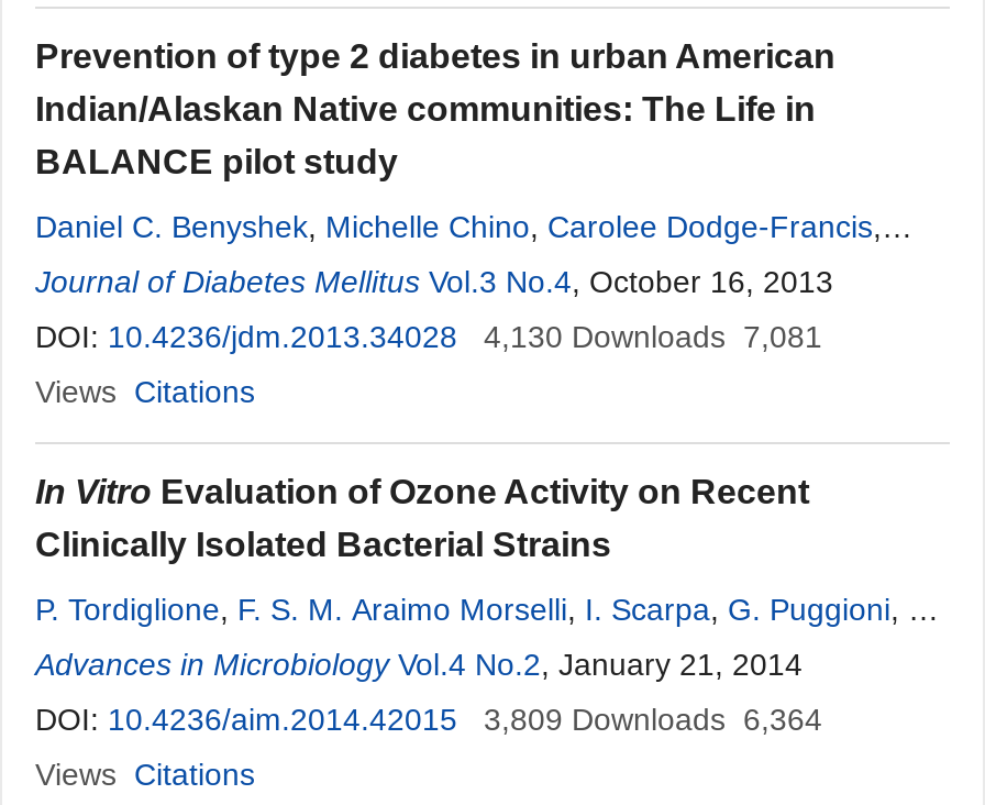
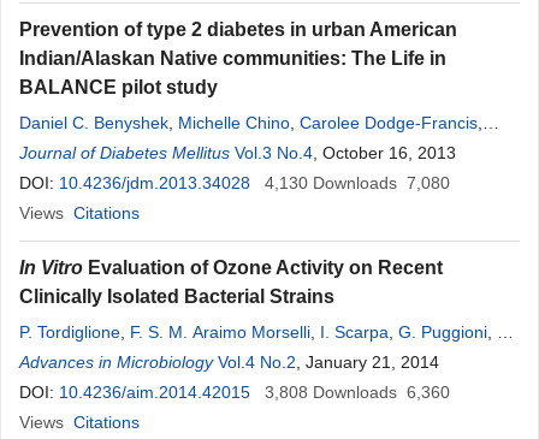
[35,319,822,354] DOI: 10.4236/jdm.2013.34028 4,130 Downloads 7,081 -> [19,173,450,192] DOI: 10.4236/jdm.2013.34028 4,130 Downloads 7,080
[35,702,822,737] DOI: 10.4236/aim.2014.42015 3,809 Downloads 6,364 -> [19,382,450,402] DOI: 10.4236/aim.2014.42015 3,808 Downloads 6,360

